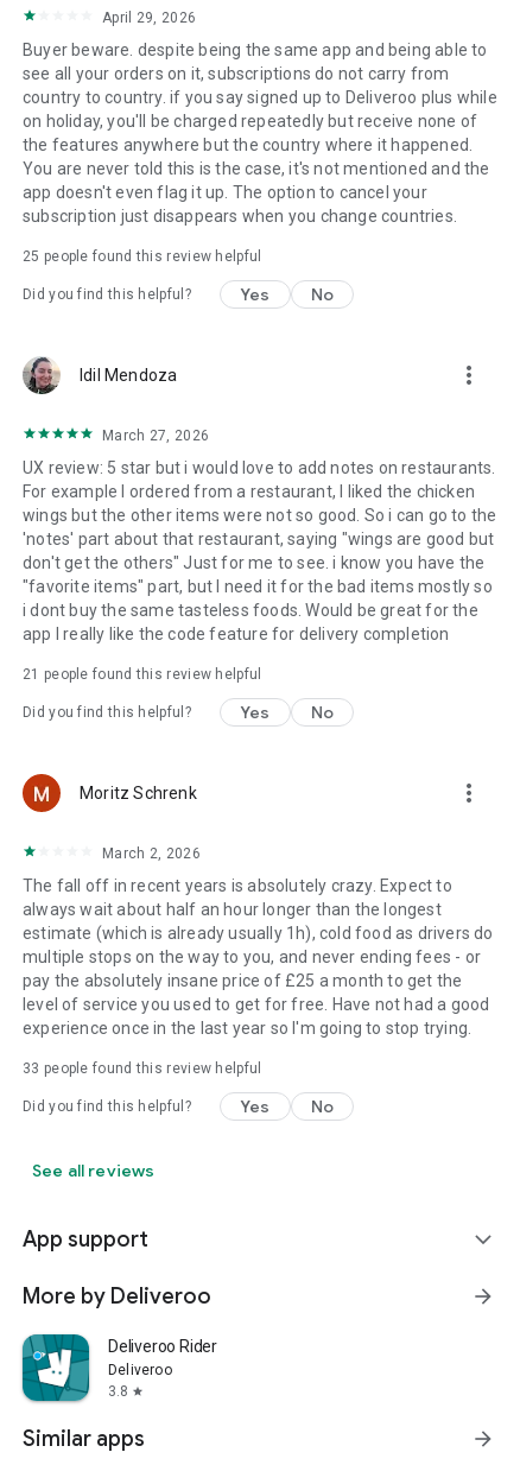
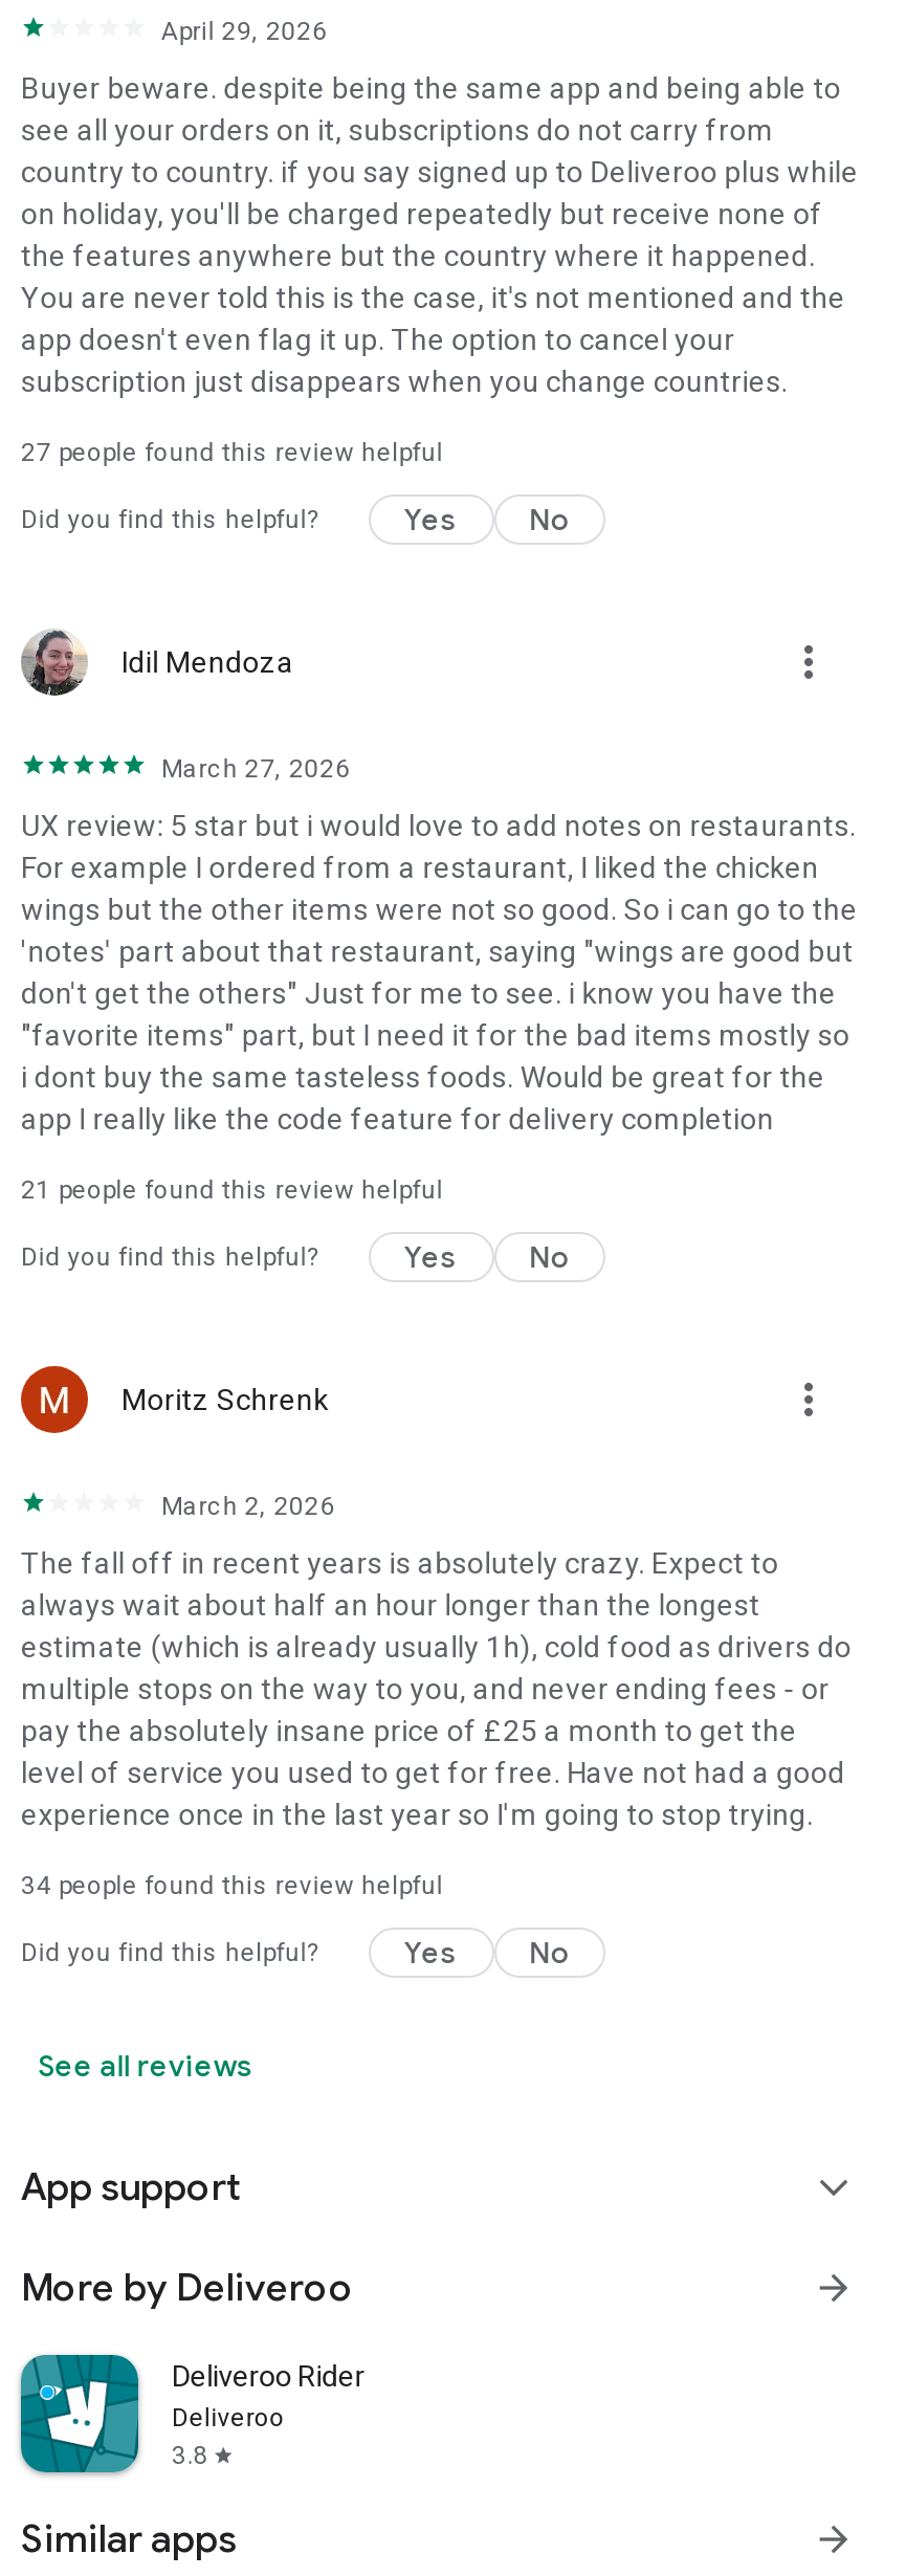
[23,248,262,265] 25 people found this review helpful -> [21,438,443,467] 27 people found this review helpful
[23,1060,262,1077] 33 people found this review helpful -> [21,1871,443,1900] 34 people found this review helpful

